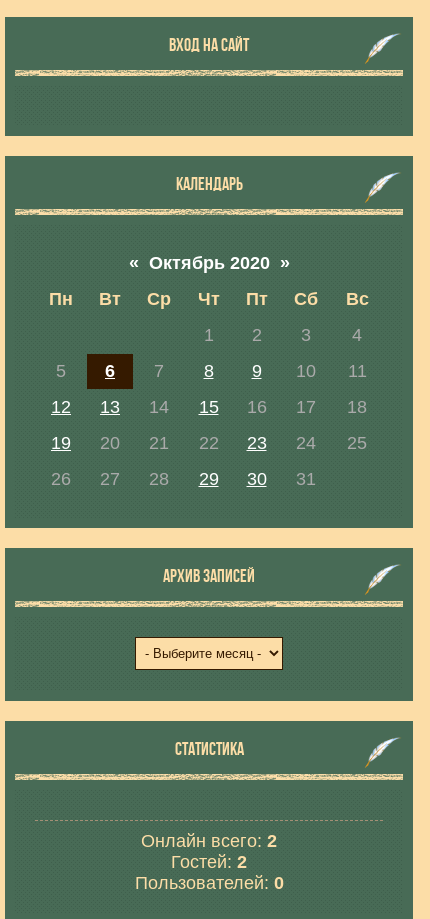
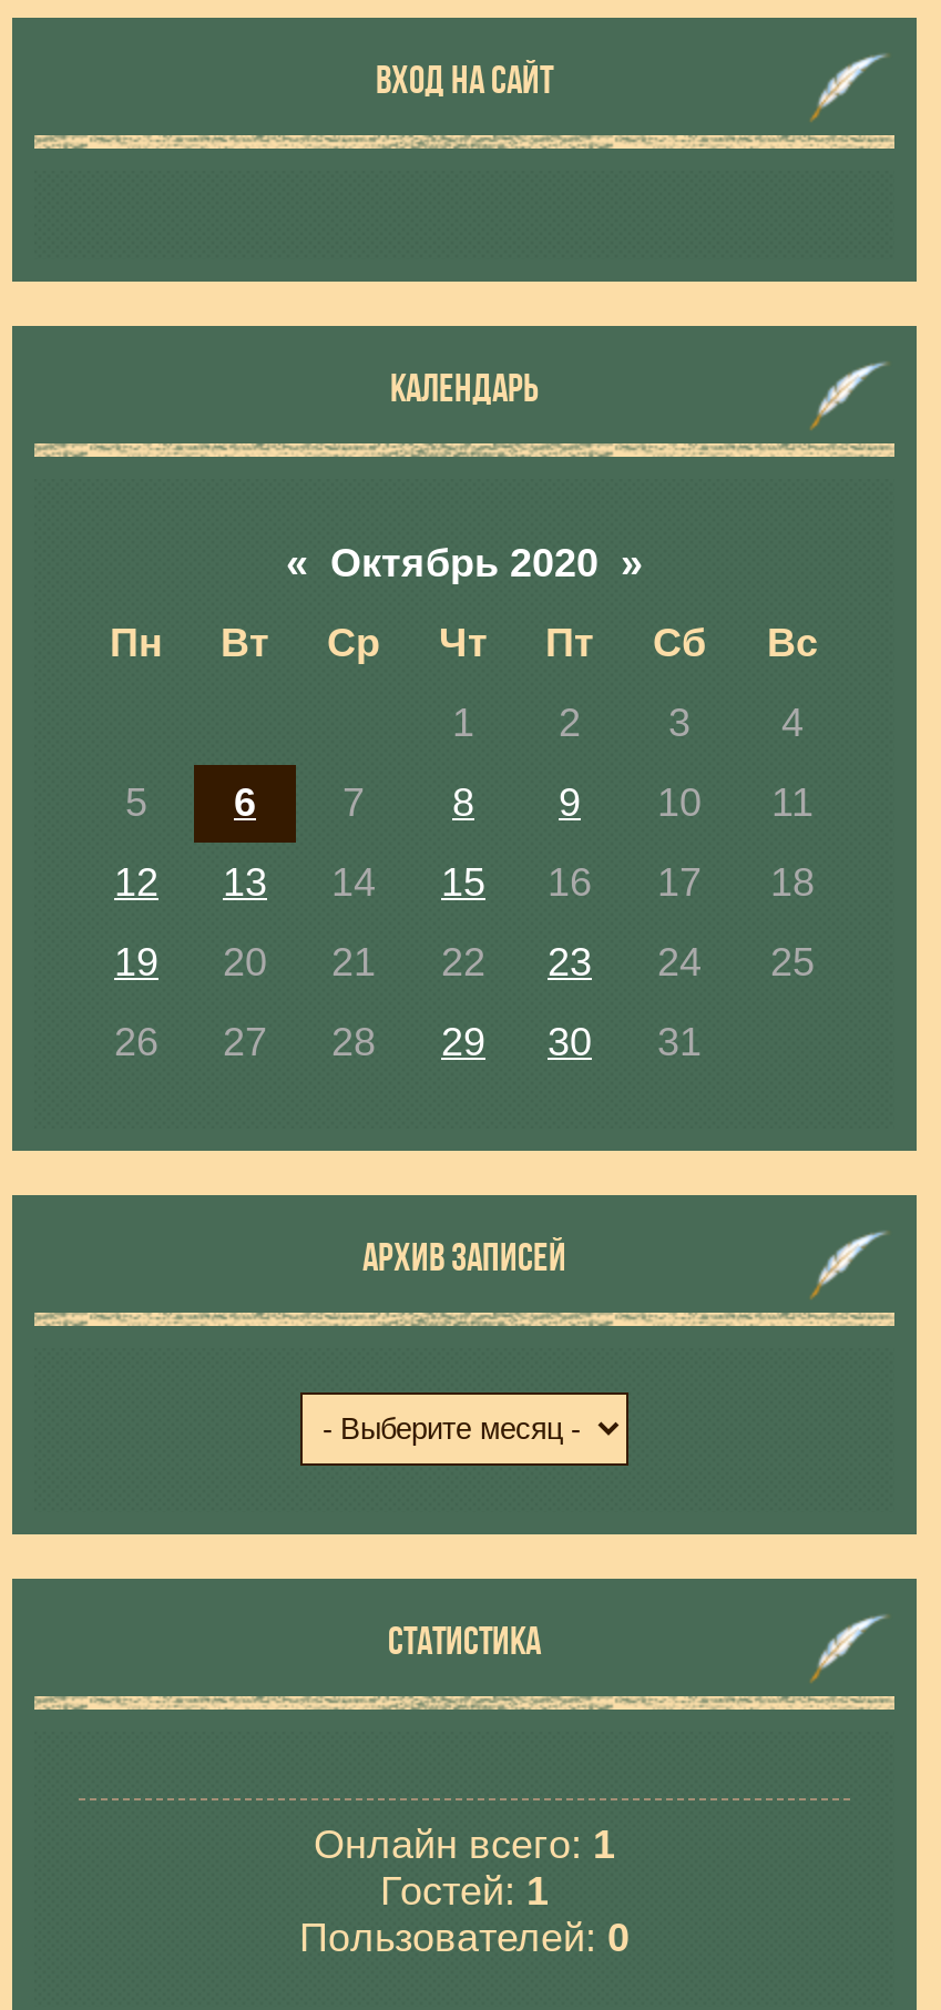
[141,831,277,851] Онлайн всего: 2 -> [314,1823,615,1867] Онлайн всего: 1
[171,852,247,872] Гостей: 2 -> [380,1869,549,1914] Гостей: 1

